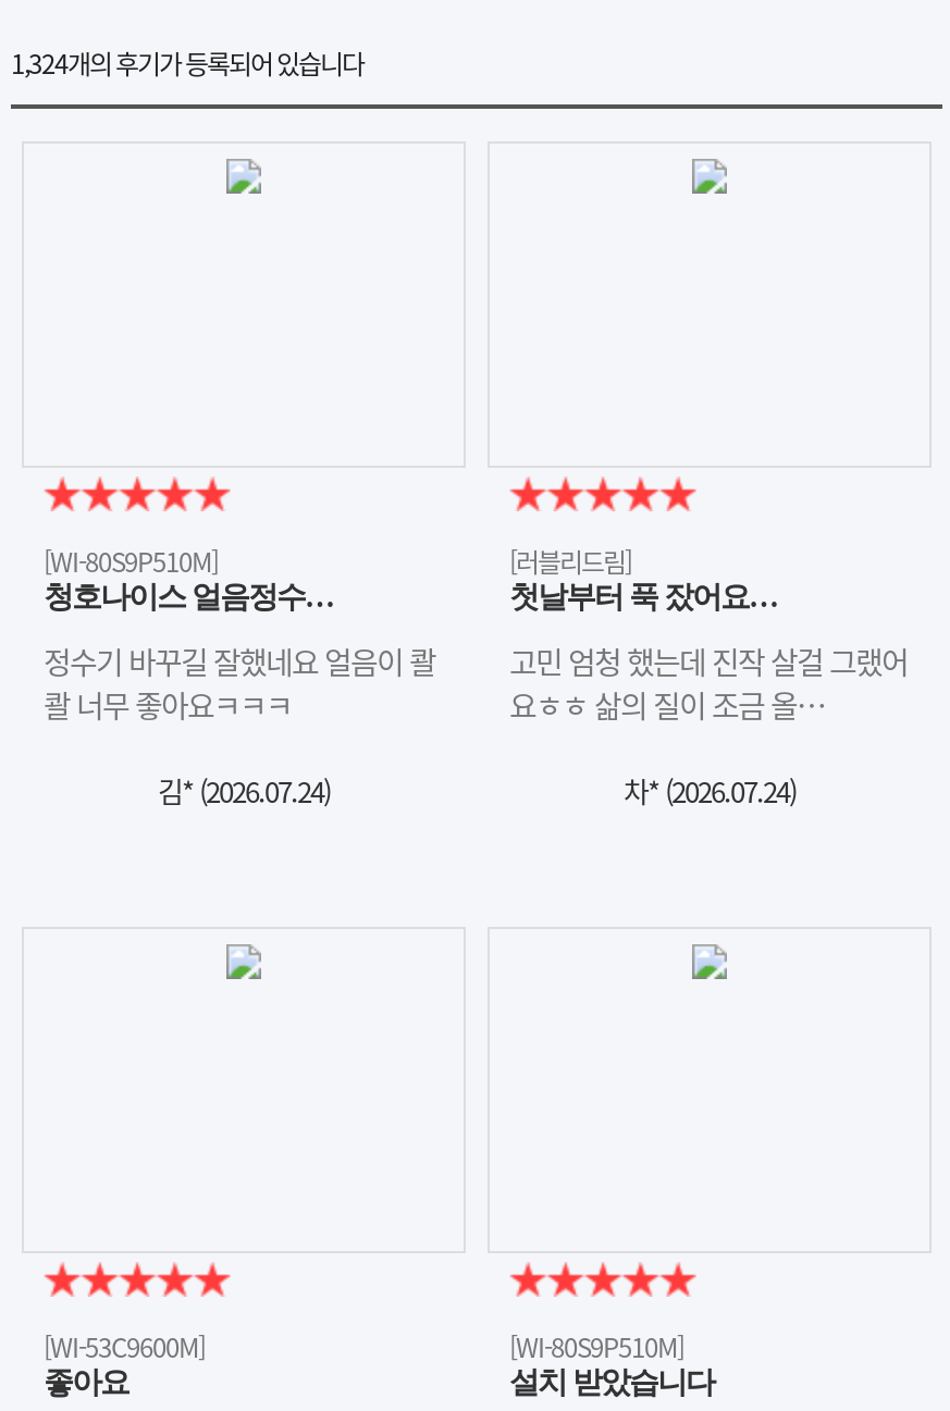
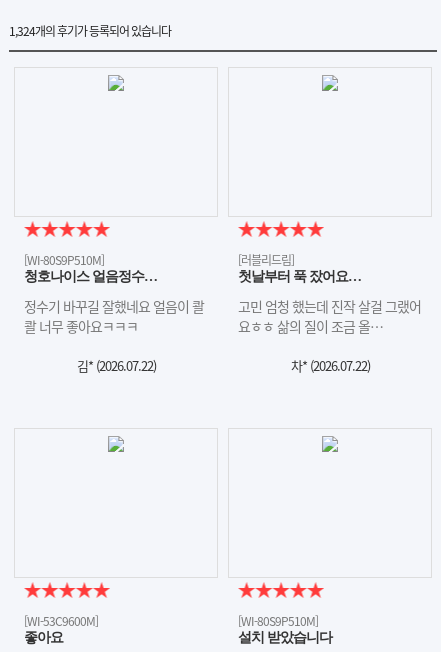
[158,770,330,812] 김* (2026.07.24) -> [76,356,155,375] 김* (2026.07.22)
[624,770,795,812] 차* (2026.07.24) -> [290,356,369,375] 차* (2026.07.22)

